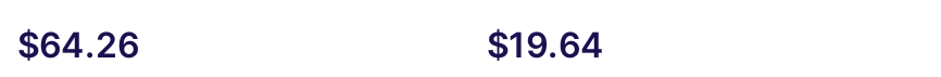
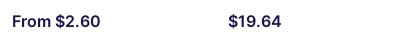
[17,23,139,66] $64.26 -> [12,11,101,31] From $2.60

